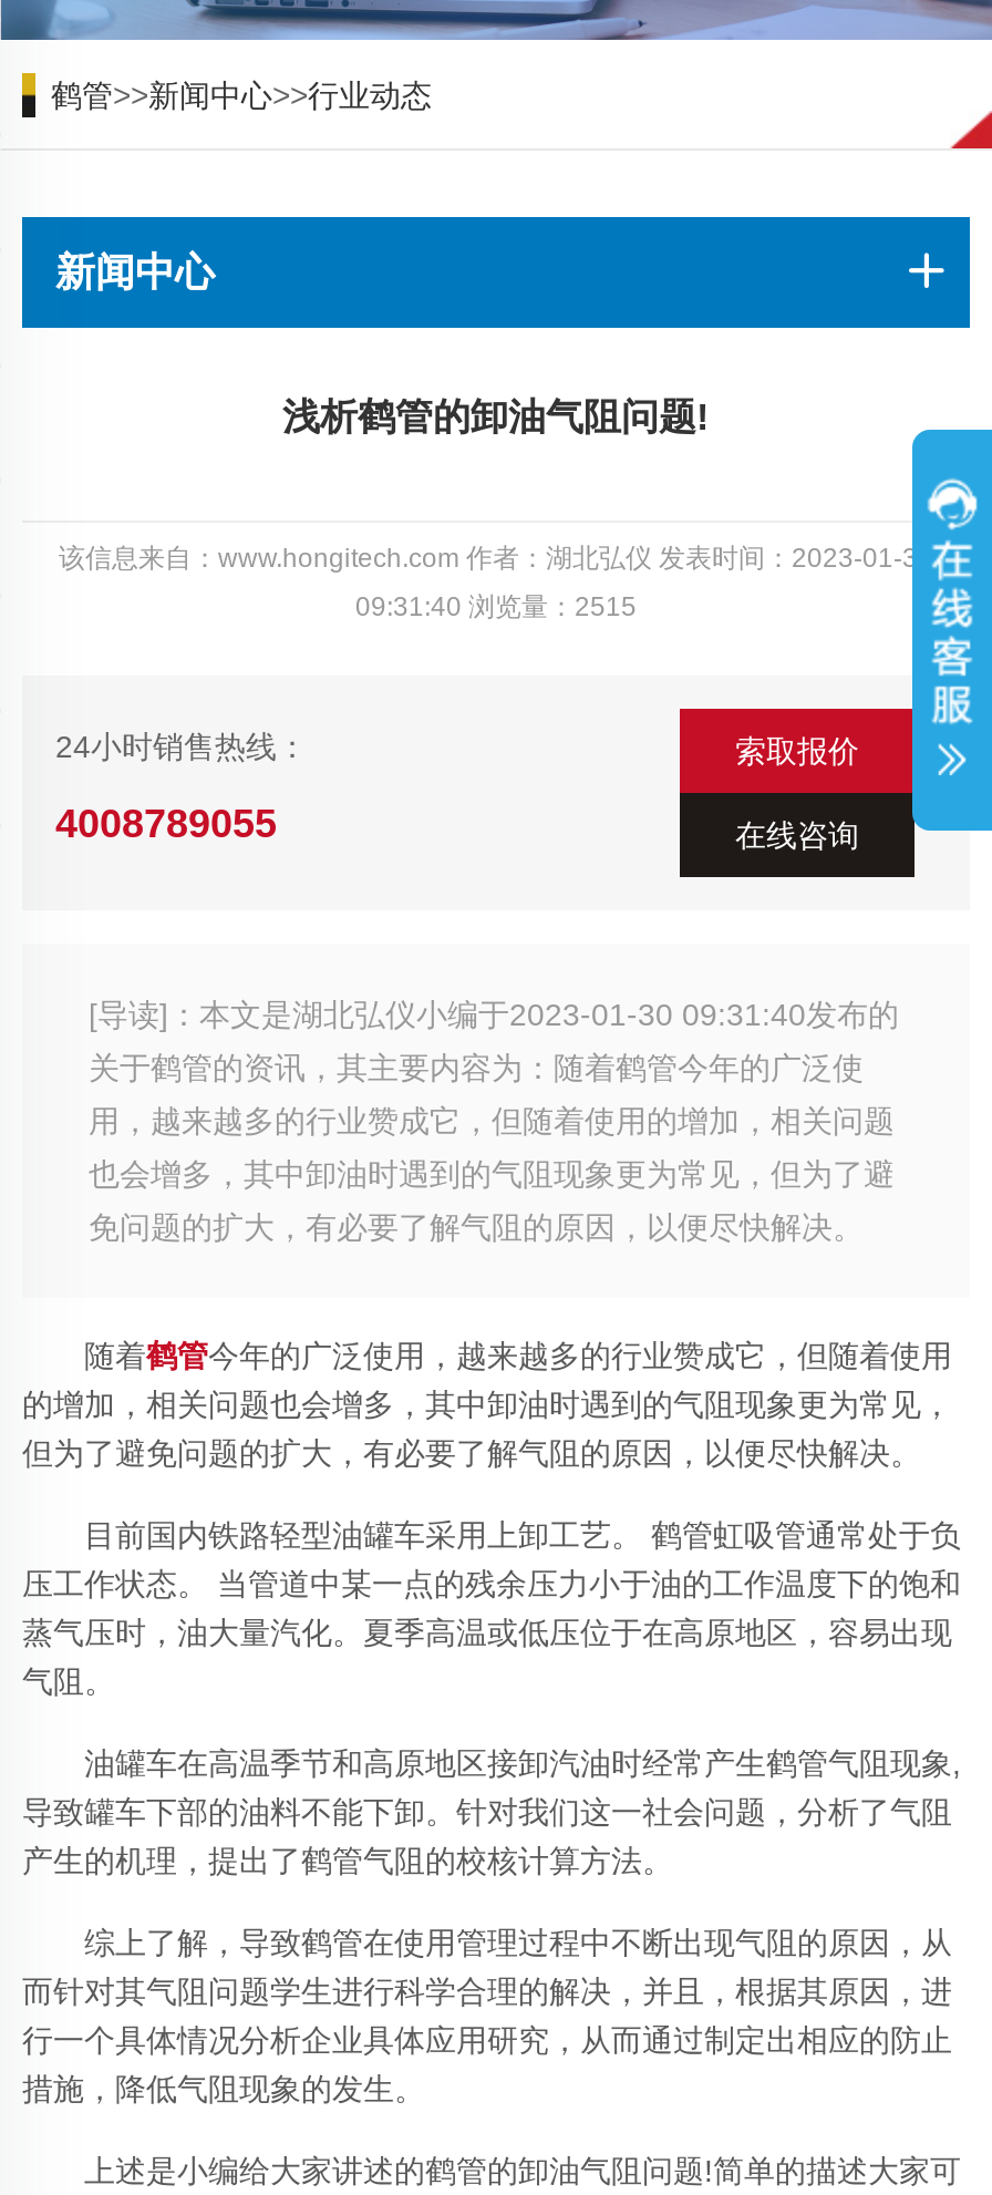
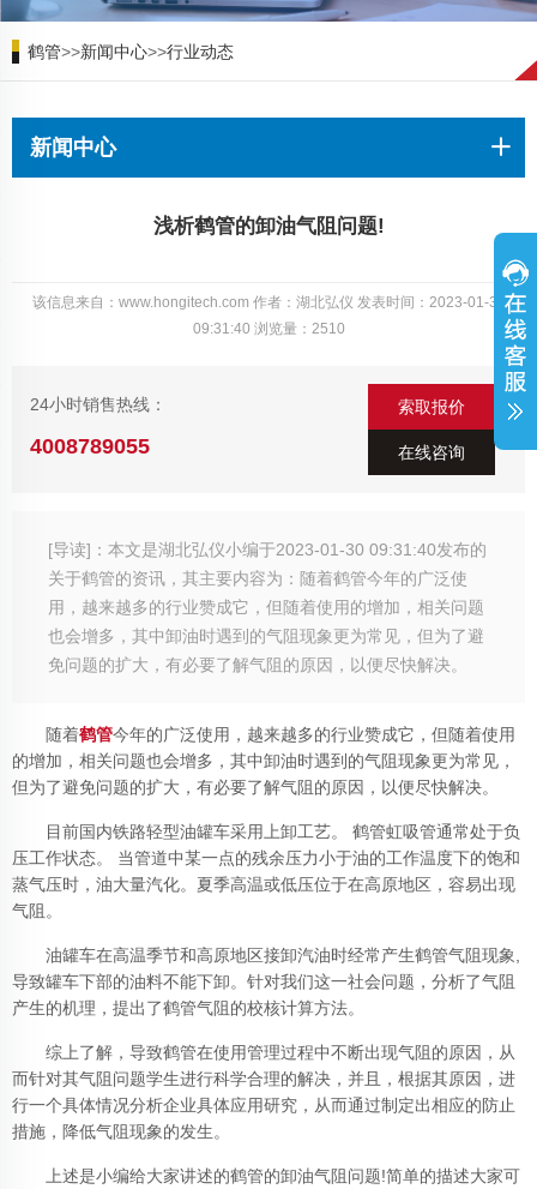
[355,591,637,622] 09:31:40 浏览量：2515 -> [192,320,345,337] 09:31:40 浏览量：2510

